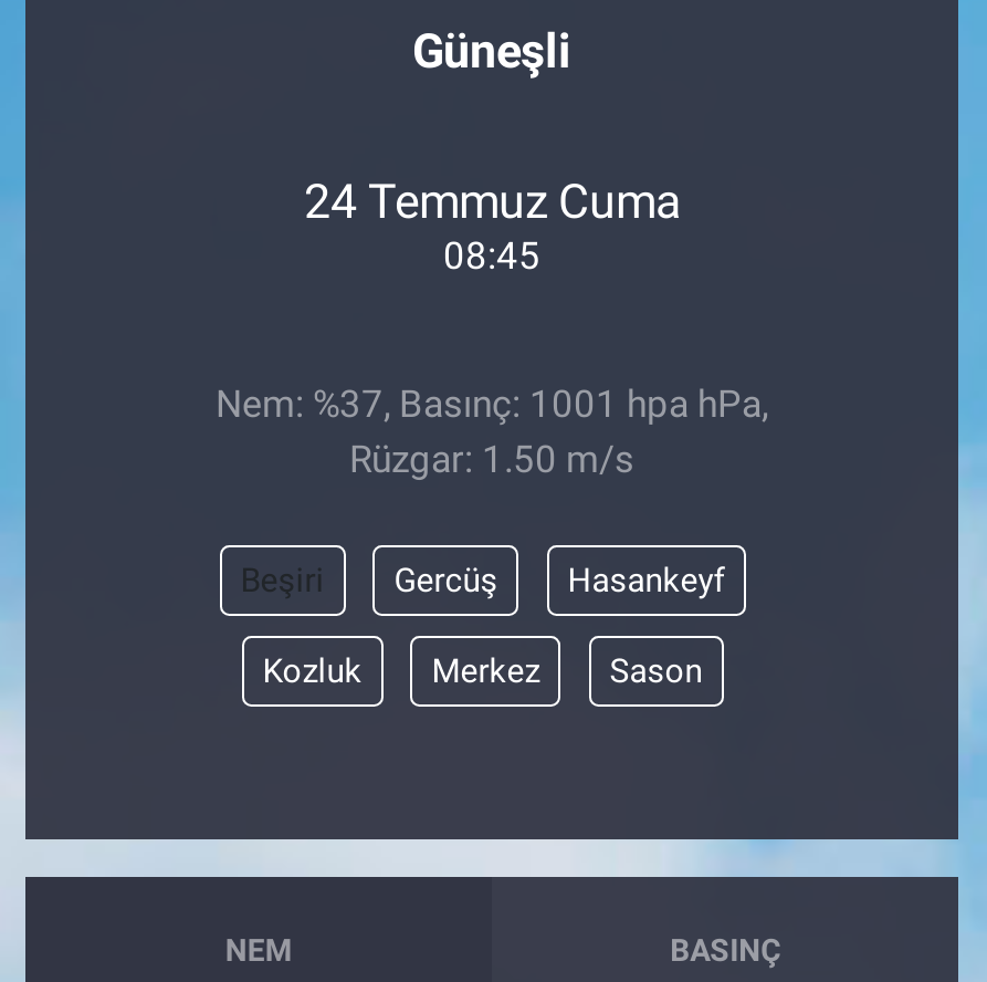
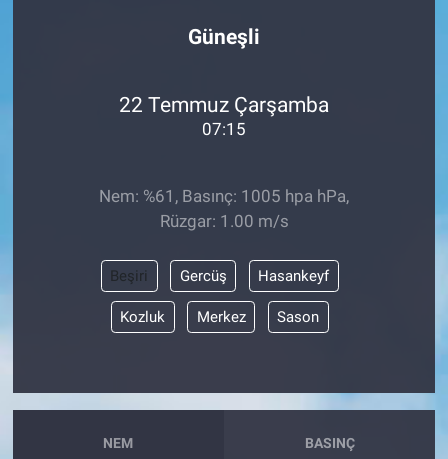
[304,173,680,228] 24 Temmuz Cuma -> [119,92,329,117] 22 Temmuz Çarşamba
[443,233,540,277] 08:45 -> [202,119,246,139] 07:15
[216,382,768,426] Nem: %37, Basınç: 1001 hpa hPa, -> [99,186,349,206] Nem: %61, Basınç: 1005 hpa hPa,
[349,437,634,481] Rüzgar: 1.50 m/s -> [159,211,288,231] Rüzgar: 1.00 m/s

